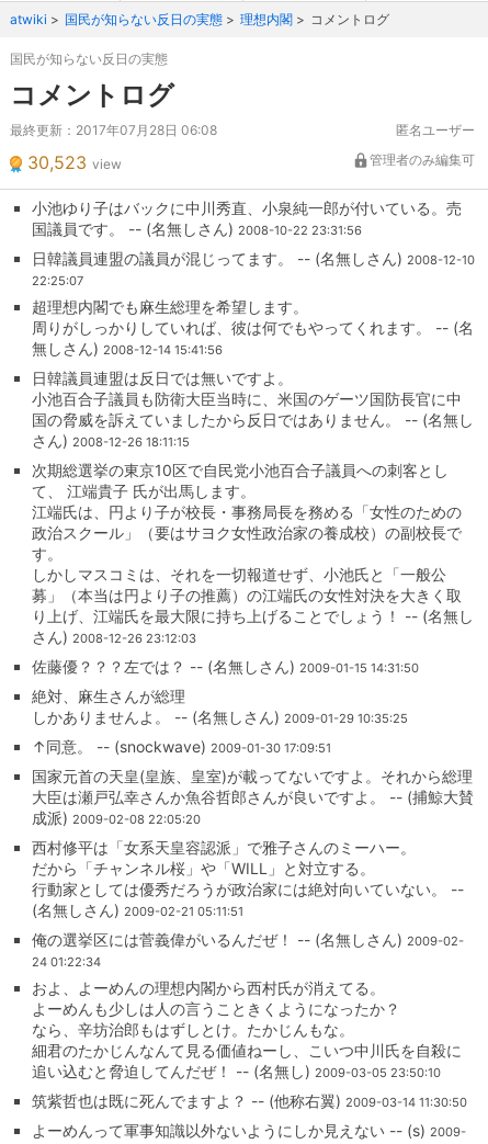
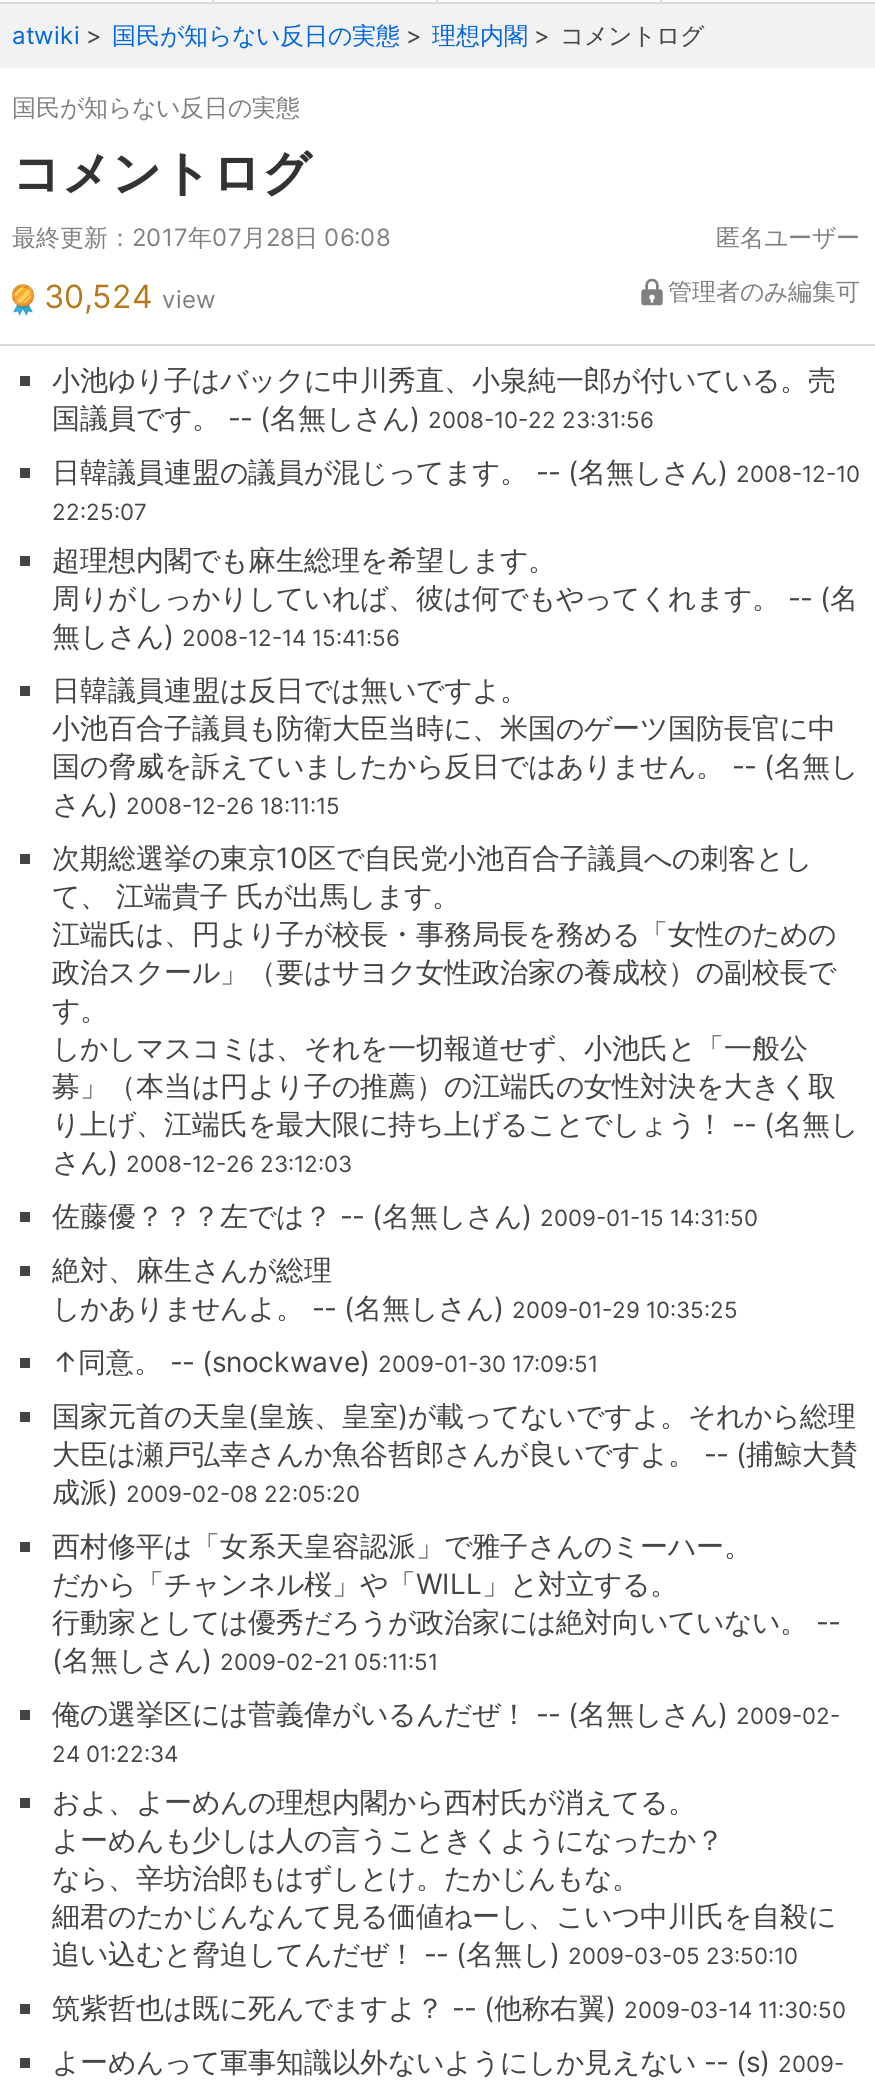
[27,151,122,173] 30,523 view -> [44,276,216,316] 30,524 view

